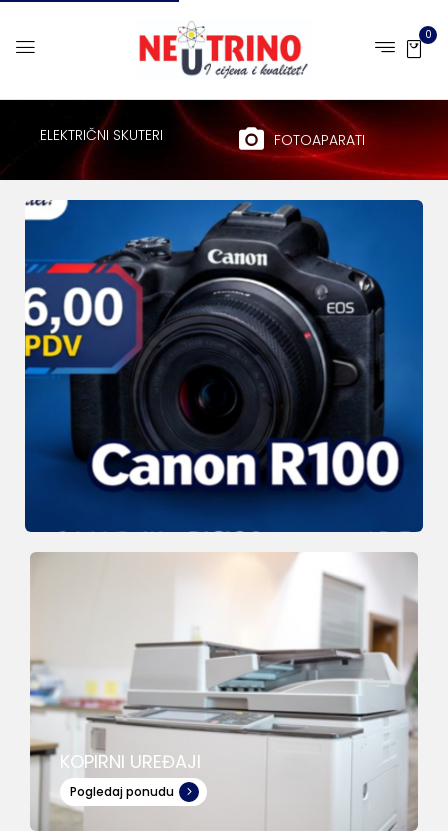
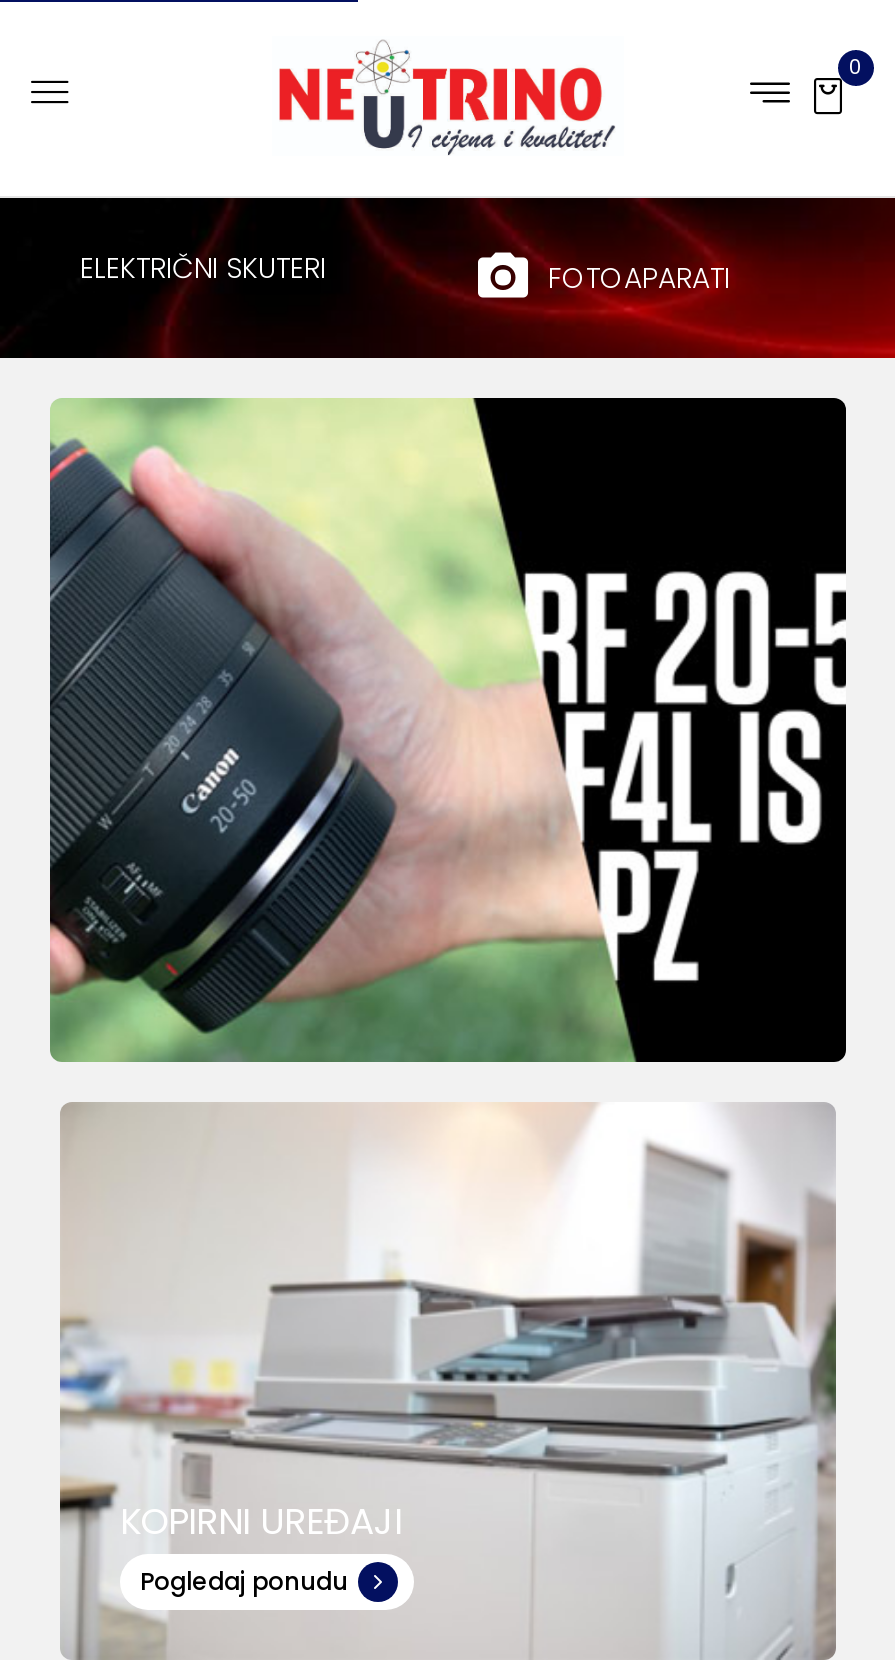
[24,199,424,533] [image] -> [48,396,848,1064] [image]

